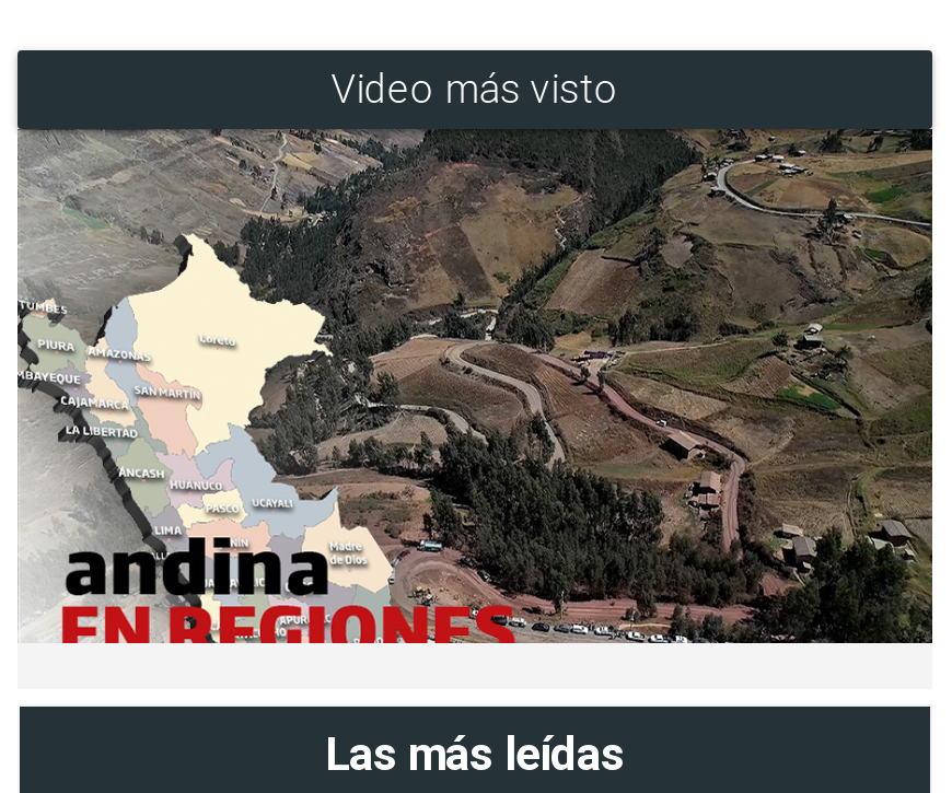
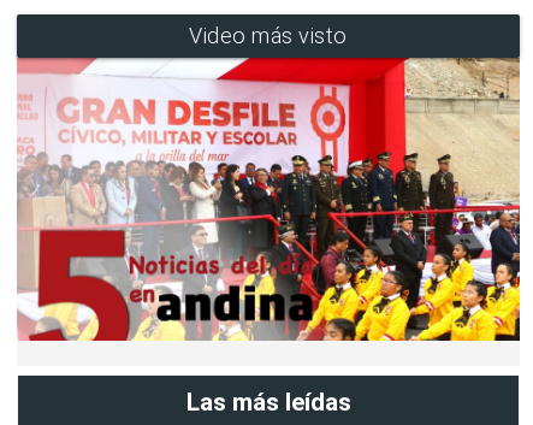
[15,129,934,645] [image] -> [17,57,521,342] [image]

